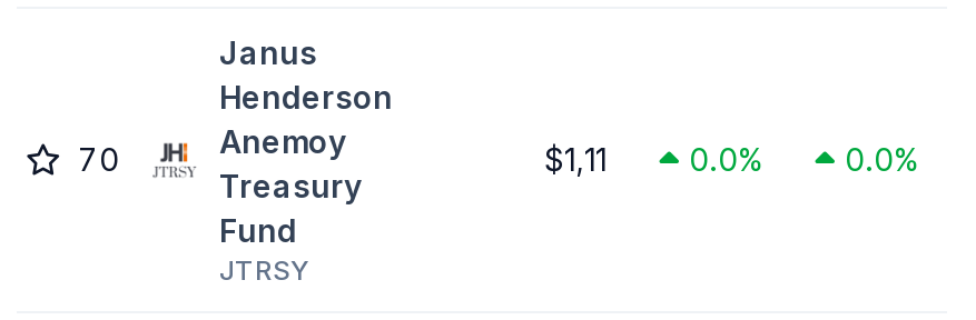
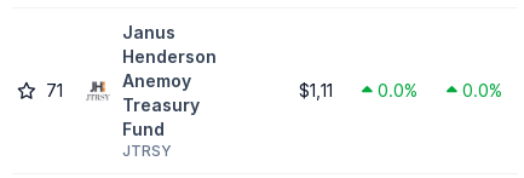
[79,140,119,178] 70 -> [46,80,63,101] 71

